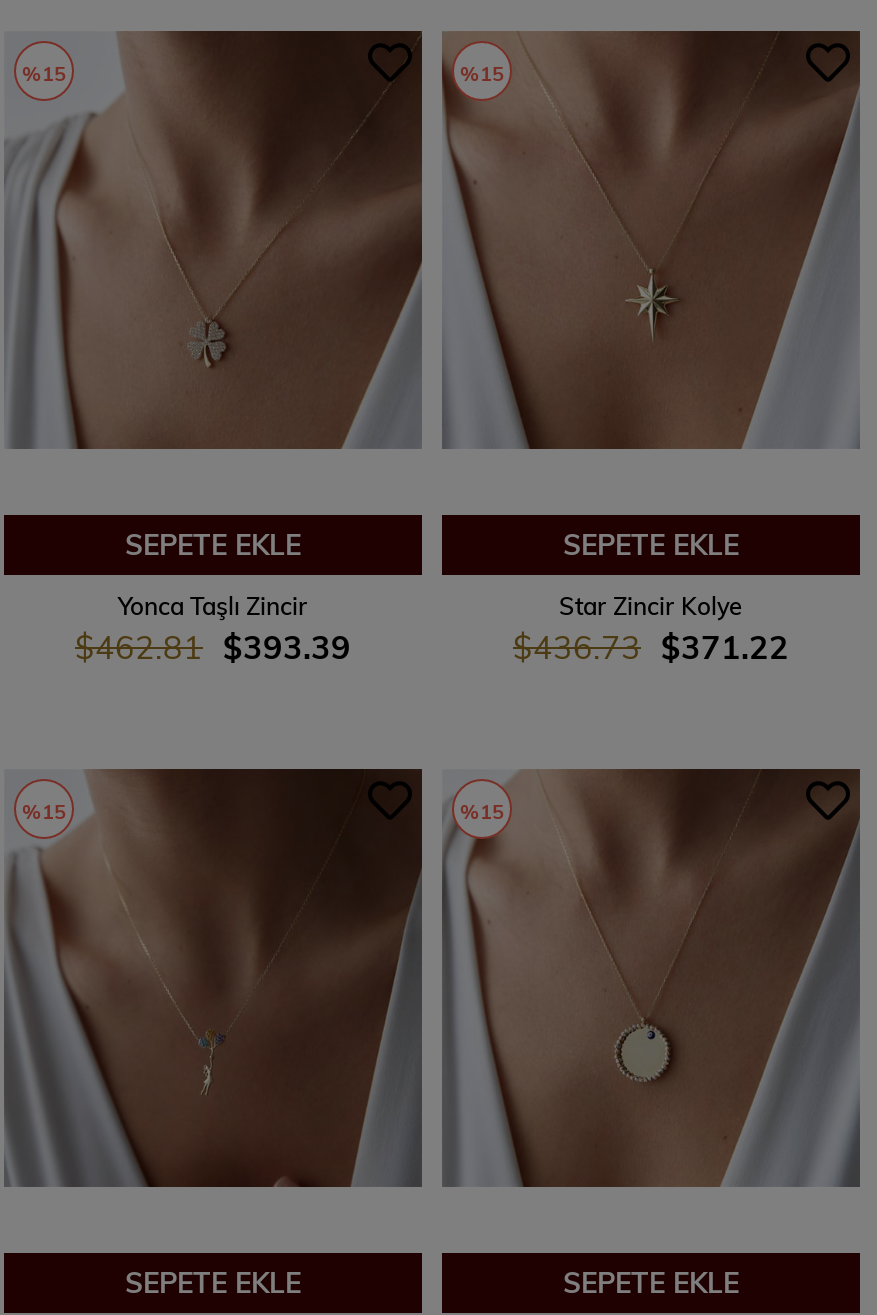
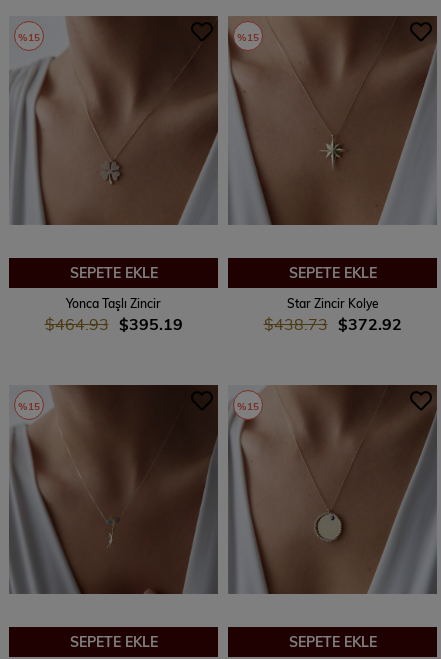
[75,625,203,667] $462.81 -> [44,313,108,334] $464.93
[223,625,351,667] $393.39 -> [118,313,182,334] $395.19
[513,625,641,667] $436.73 -> [263,313,327,334] $438.73
[661,625,789,667] $371.22 -> [337,313,401,334] $372.92

